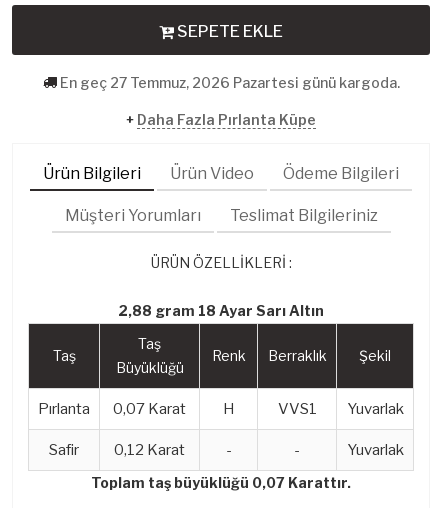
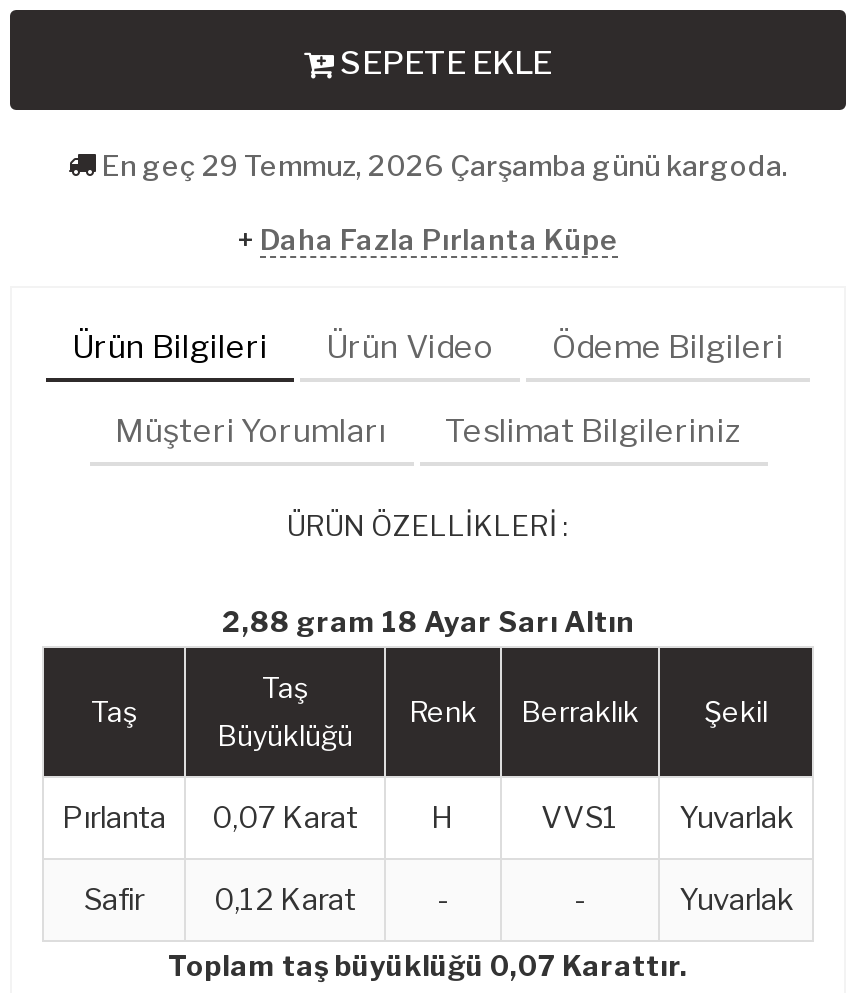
[59,74,399,91] En geç 27 Temmuz, 2026 Pazartesi günü kargoda. -> [102,147,788,181] En geç 29 Temmuz, 2026 Çarşamba günü kargoda.

